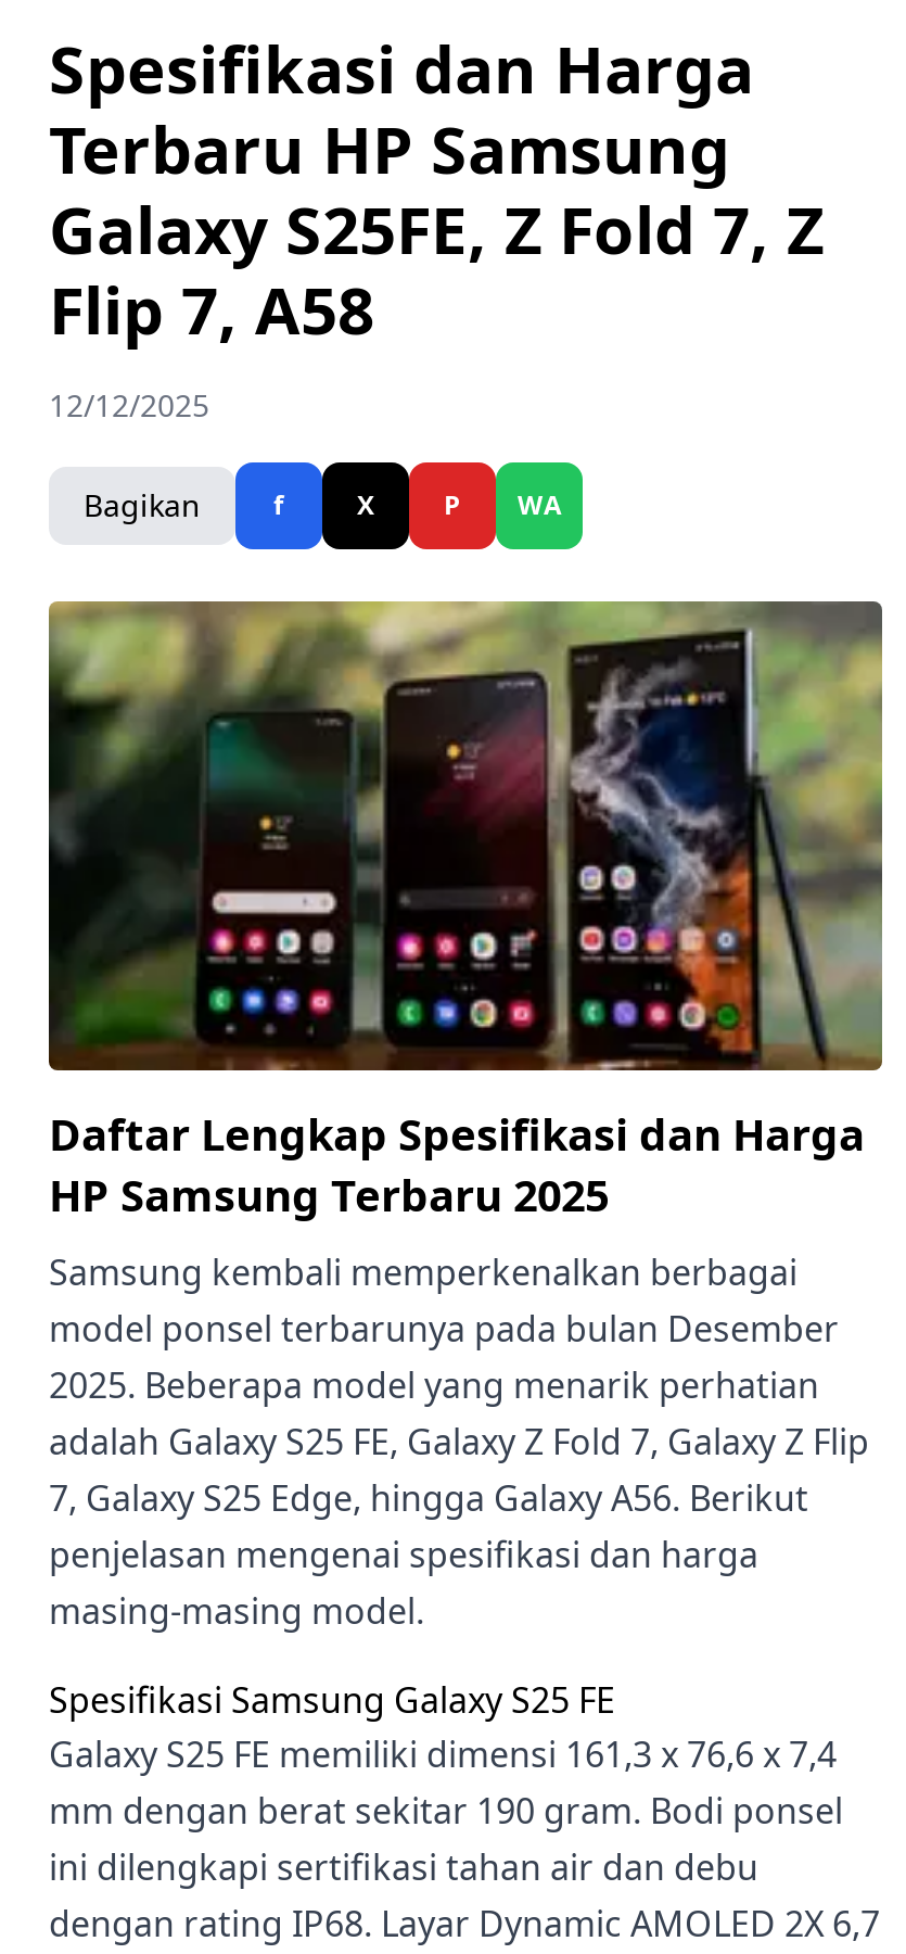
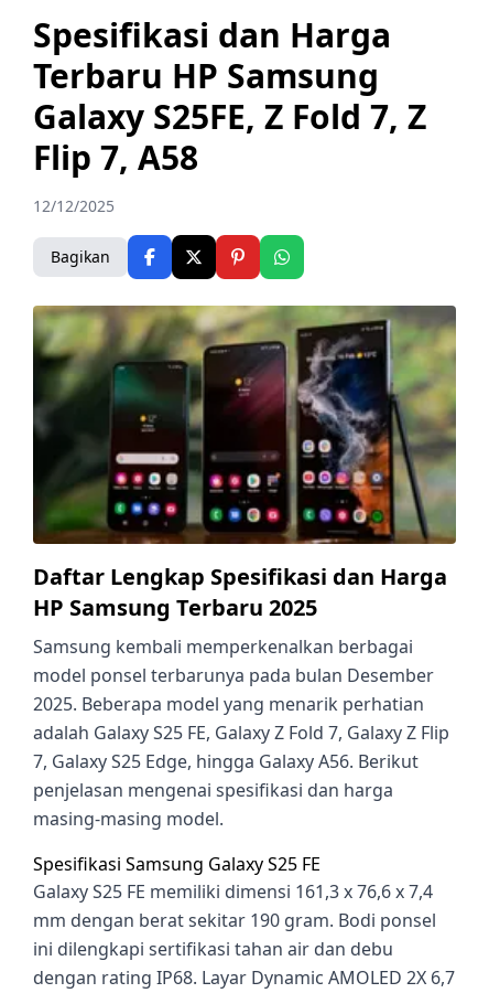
[273,486,561,523] f | X | P | WA -> none

